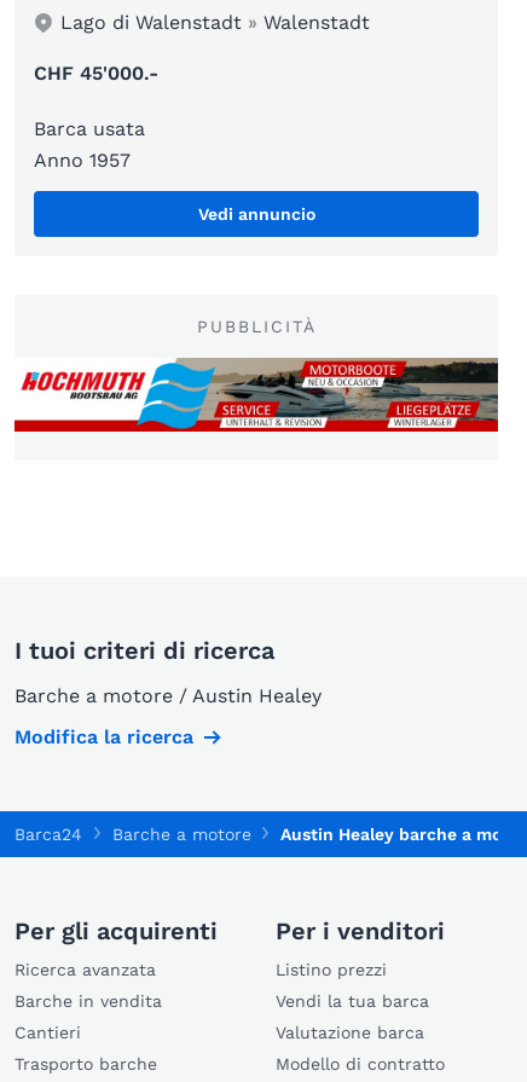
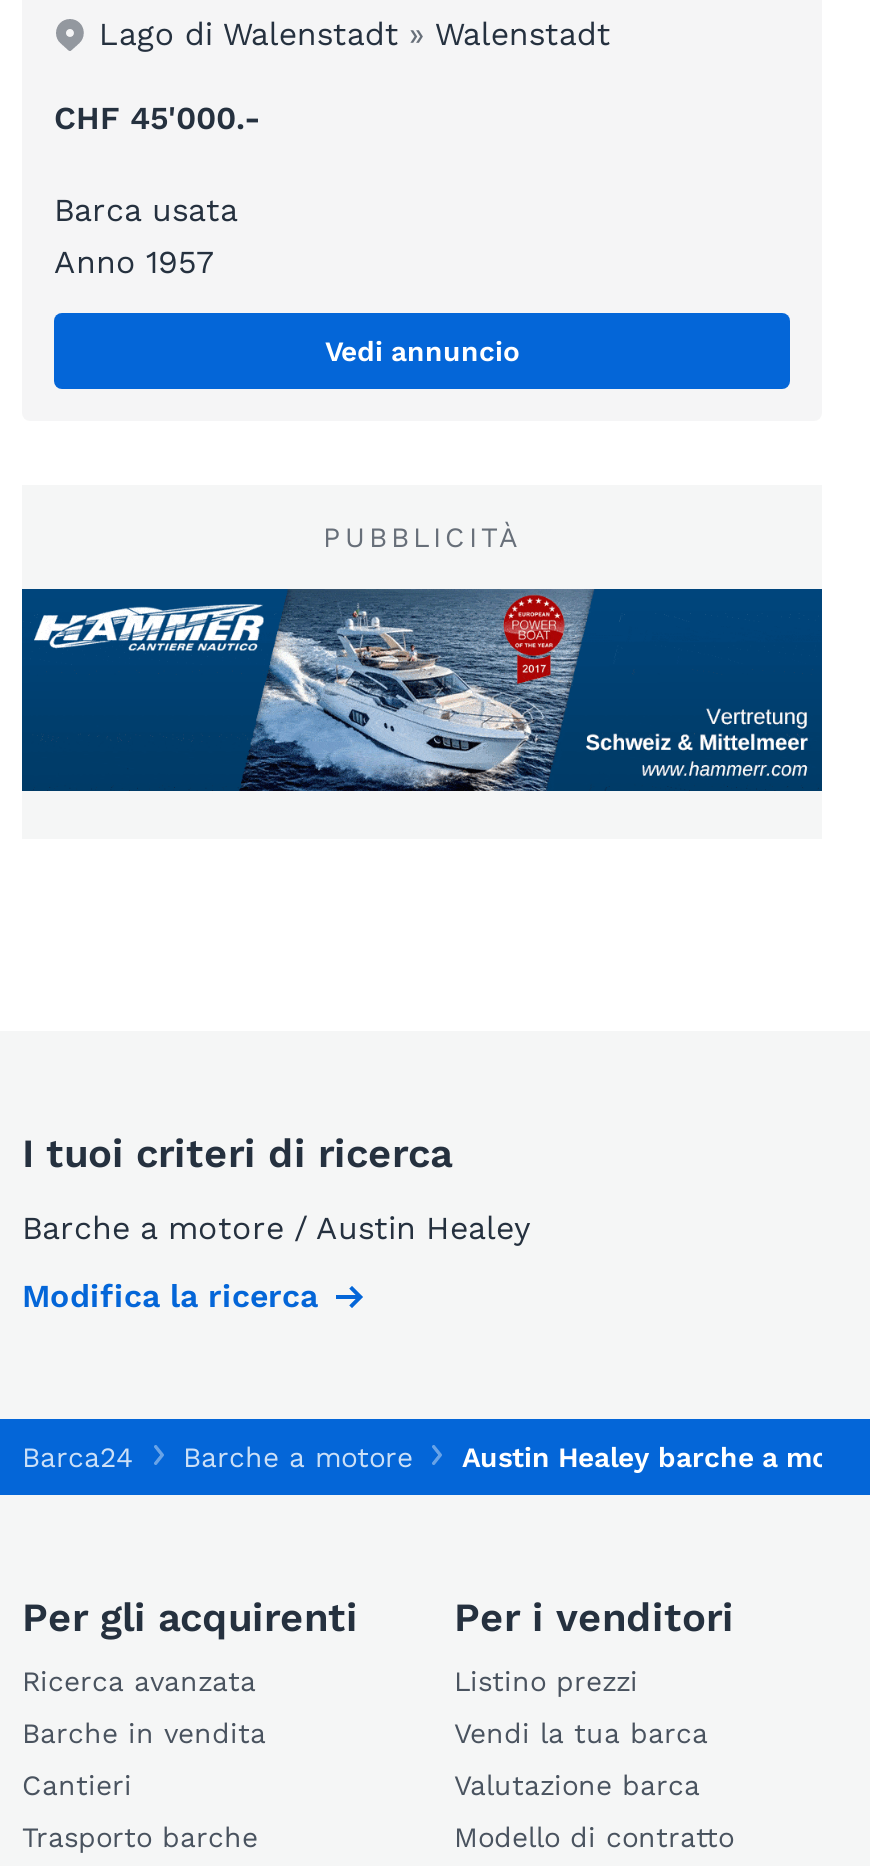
[13,357,499,433] [image] -> [20,587,824,793] [image]

